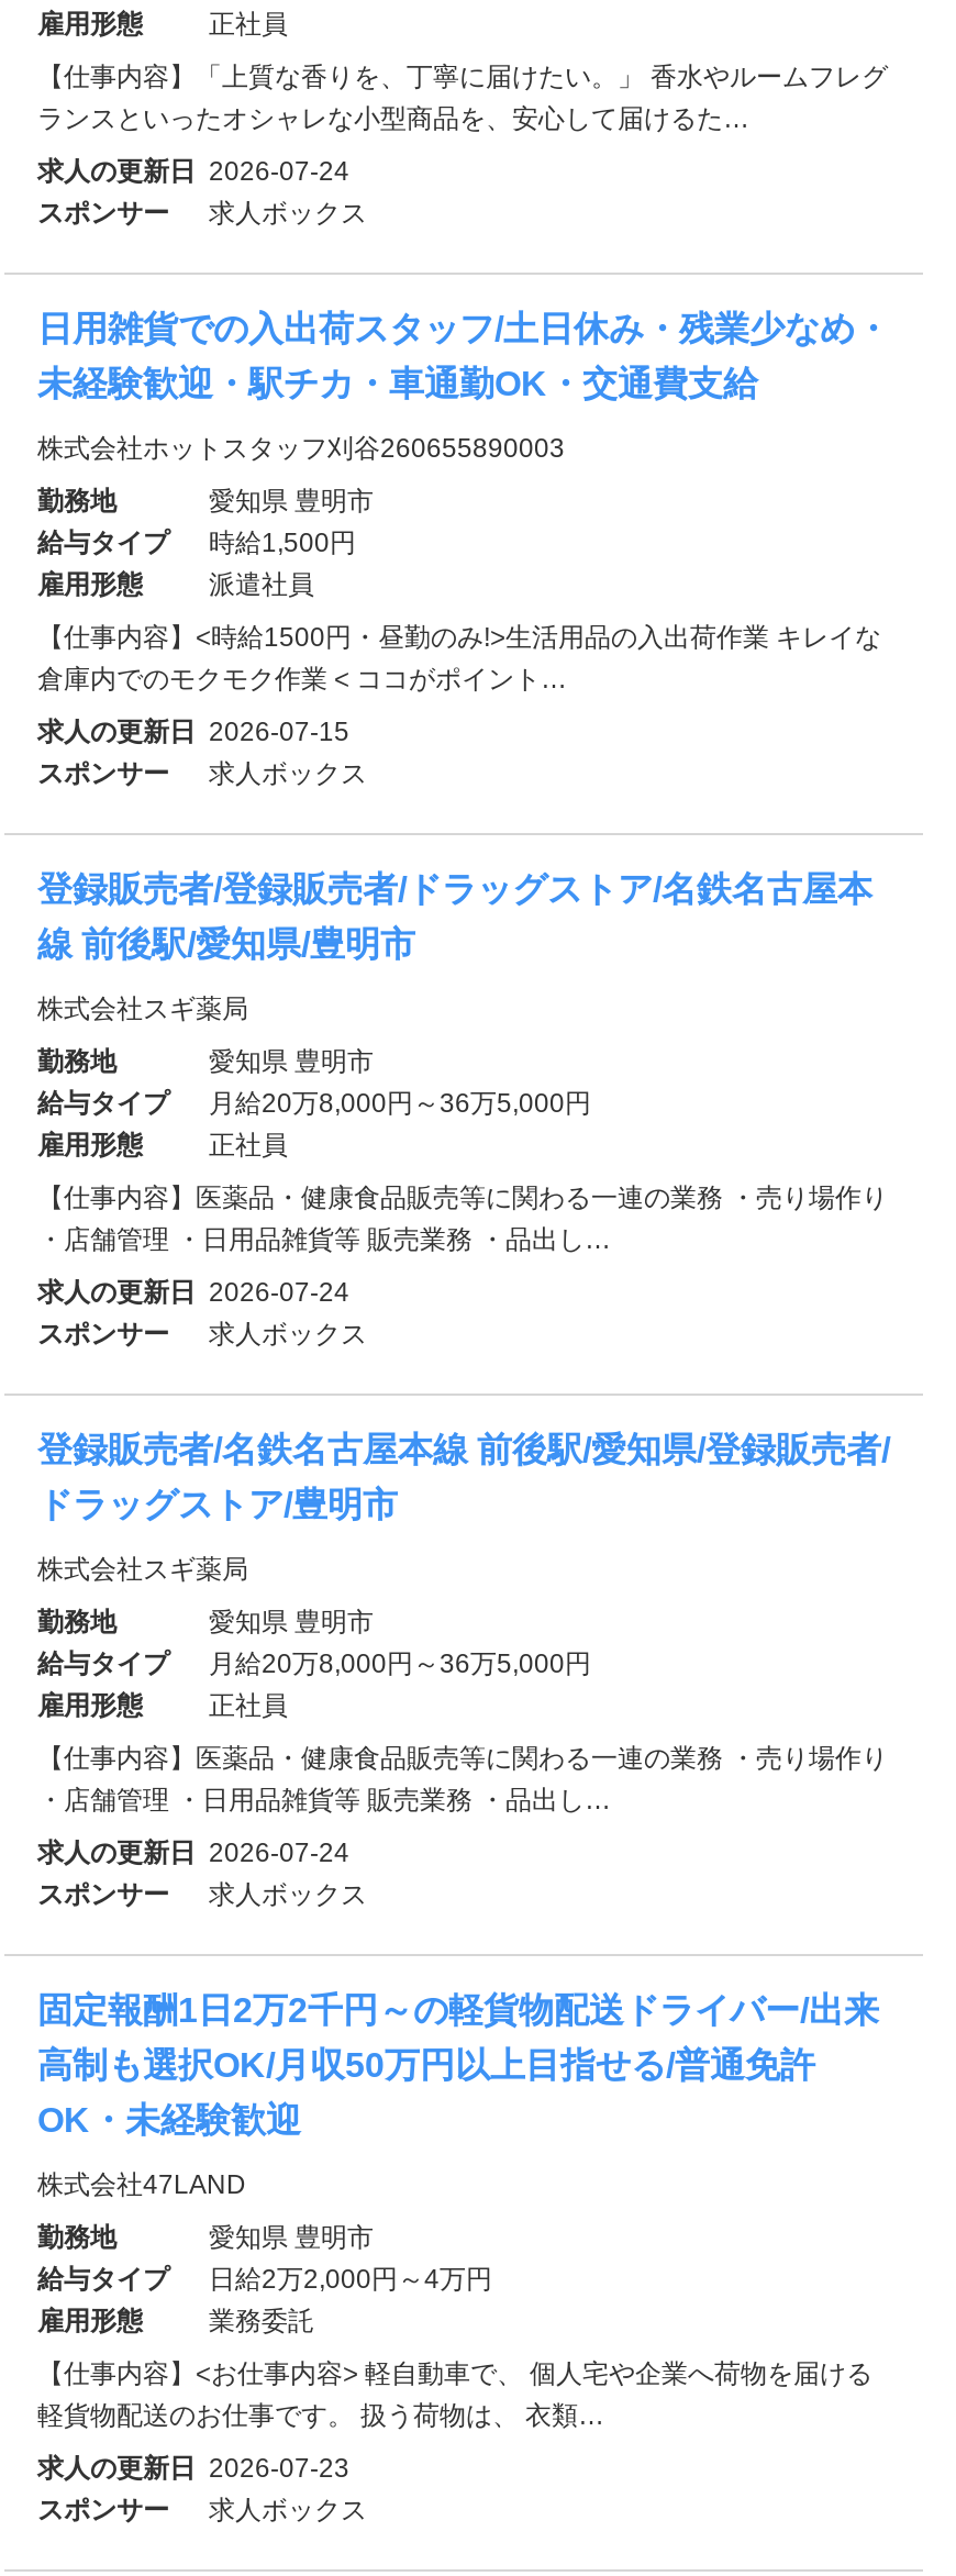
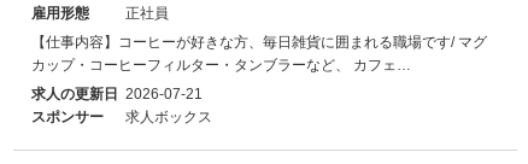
[37,61,890,2483] 【仕事内容】「上質な香りを、丁寧に届けたい。」 香水やルームフレグ | ランスといったオシャレな小型商品を、安心して届けるた… | 求人の更新日 2026-07-24 | スポンサー | 求人ボックス | 日用雑貨での入出荷スタッフ/土日休み・残業少なめ・ | 未経験歓迎・駅チカ・車通勤OK・交通費支給 | 株式会社ホットスタッフ刈谷260655890003 | 勤務地 | 愛知県 豊明市 | 給与タイプ | 時給1,500円 | 雇用形態 | 派遣社員 | 【仕事内容】<時給1500円・昼勤のみ!>生活用品の入出荷作業 キレイな | 倉庫内でのモクモク作業 < ココがポイント… | 求人の更新日 2026-07-15 | スポンサー | 求人ボックス | 登録販売者/登録販売者/ドラッグストア/名鉄名古屋本 | 線 前後駅/愛知県/豊明市 | 株式会社スギ薬局 | 勤務地 | 愛知県 豊明市 | 給与タイプ | 月給20万8,000円～36万5,000円 | 雇用形態 | 正社員 | 【仕事内容】医薬品・健康食品販売等に関わる一連の業務 ・売り場作り | ・店舗管理 ・日用品雑貨等 販売業務 ・品出し… | 求人の更新日 2026-07-24 | スポンサー | 求人ボックス | 登録販売者/名鉄名古屋本線 前後駅/愛知県/登録販売者/ | ドラッグストア/豊明市 | 株式会社スギ薬局 | 勤務地 | 愛知県 豊明市 | 給与タイプ | 月給20万8,000円～36万5,000円 | 雇用形態 | 正社員 | 【仕事内容】医薬品・健康食品販売等に関わる一連の業務 ・売り場作り | ・店舗管理 ・日用品雑貨等 販売業務 ・品出し… | 求人の更新日 2026-07-24 | スポンサー | 求人ボックス | 固定報酬1日2万2千円～の軽貨物配送ドライバー/出来 | 高制も選択OK/月収50万円以上目指せる/普通免許 | OK・未経験歓迎 | 株式会社47LAND | 勤務地 | 愛知県 豊明市 | 給与タイプ | 日給2万2,000円～4万円 | 雇用形態 | 業務委託 | 【仕事内容】<お仕事内容> 軽自動車で、 個人宅や企業へ荷物を届ける | 軽貨物配送のお仕事です。 扱う荷物は、 衣類… | 求人の更新日 2026-07-23 -> [31,33,487,102] 【仕事内容】コーヒーが好きな方、毎日雑貨に囲まれる職場です/ マグ | カップ・コーヒーフィルター・タンブラーなど、 カフェ… | 求人の更新日 2026-07-21

